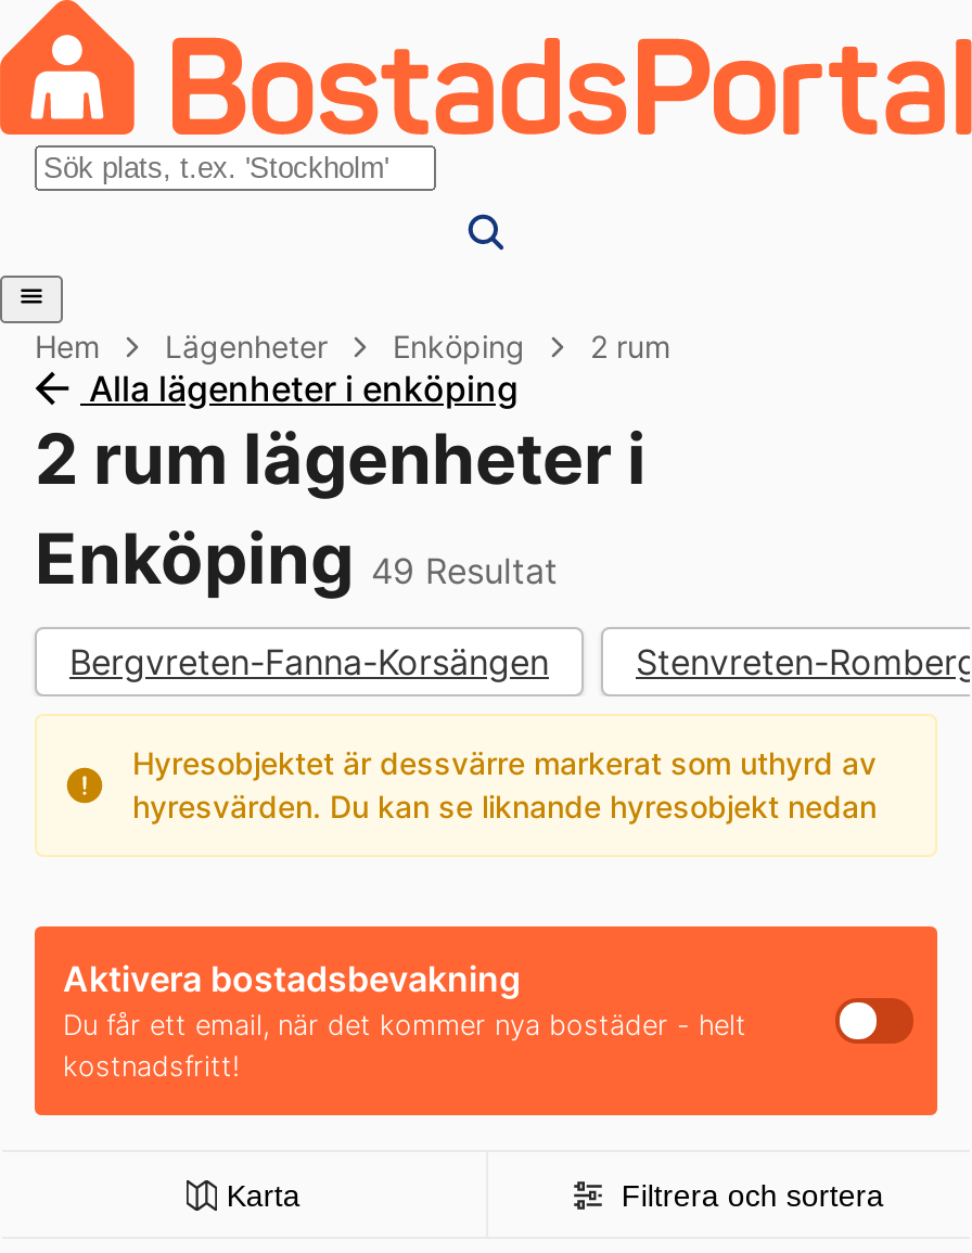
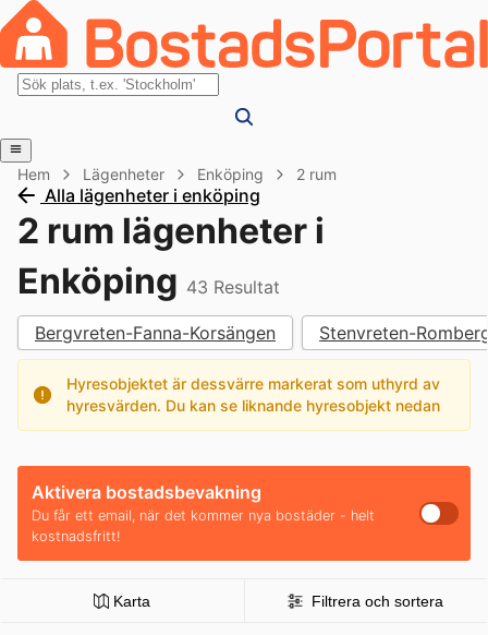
[35,516,558,601] Enköping 49 Resultat -> [17,260,280,302] Enköping 43 Resultat

